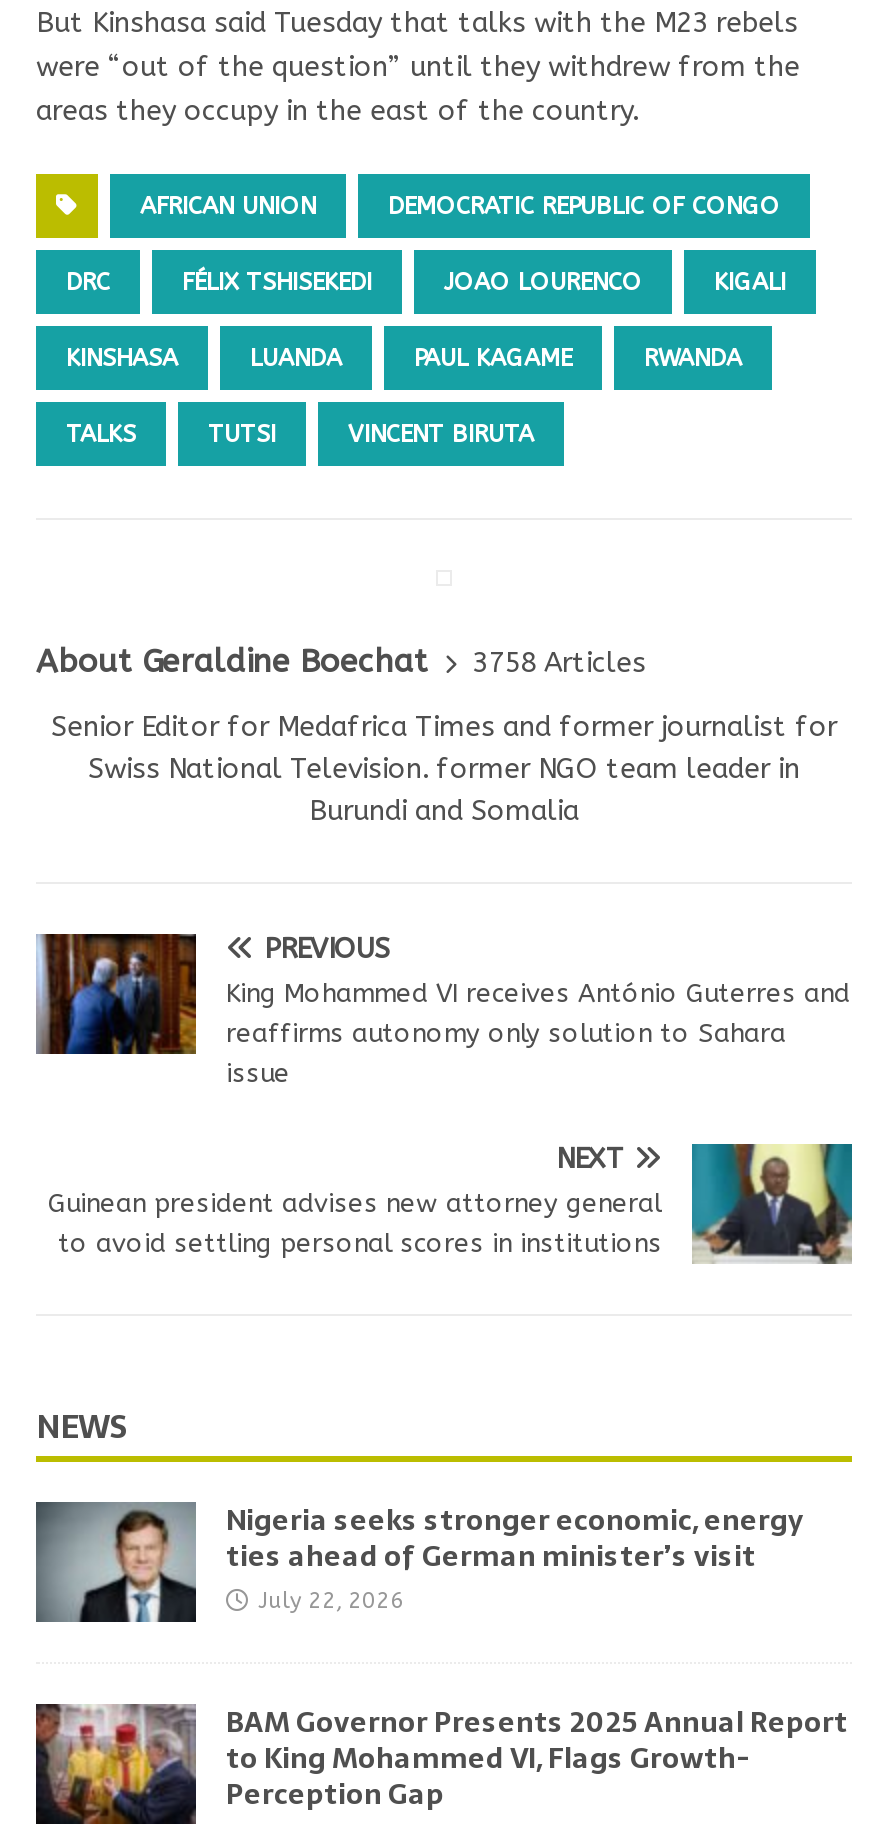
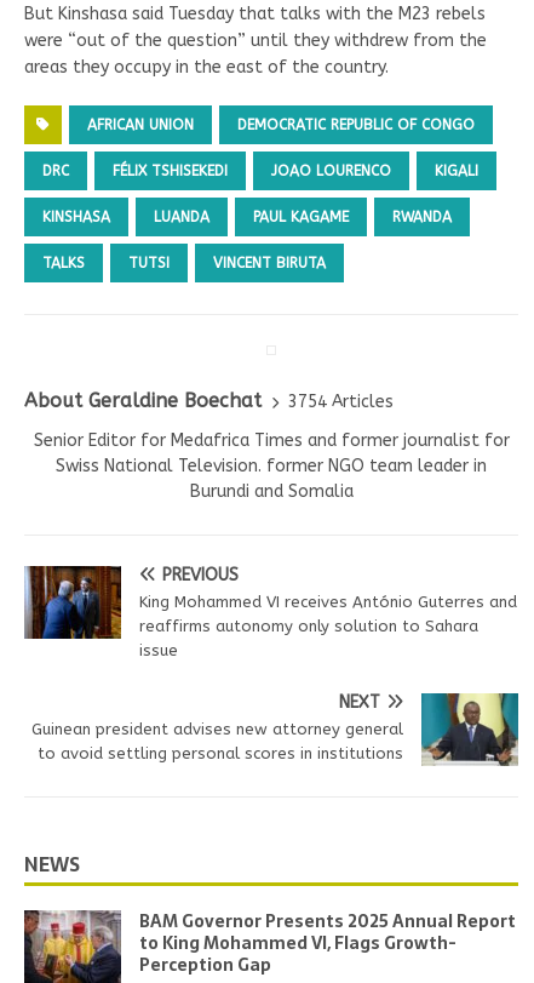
[36,643,646,681] About Geraldine Boechat 3758 Articles -> [24,389,394,412] About Geraldine Boechat 3754 Articles
[34,1499,804,1624] [image] | Nigeria seeks stronger economic, energy | ties ahead of German minister’s visit | July 22, 2026 -> none

